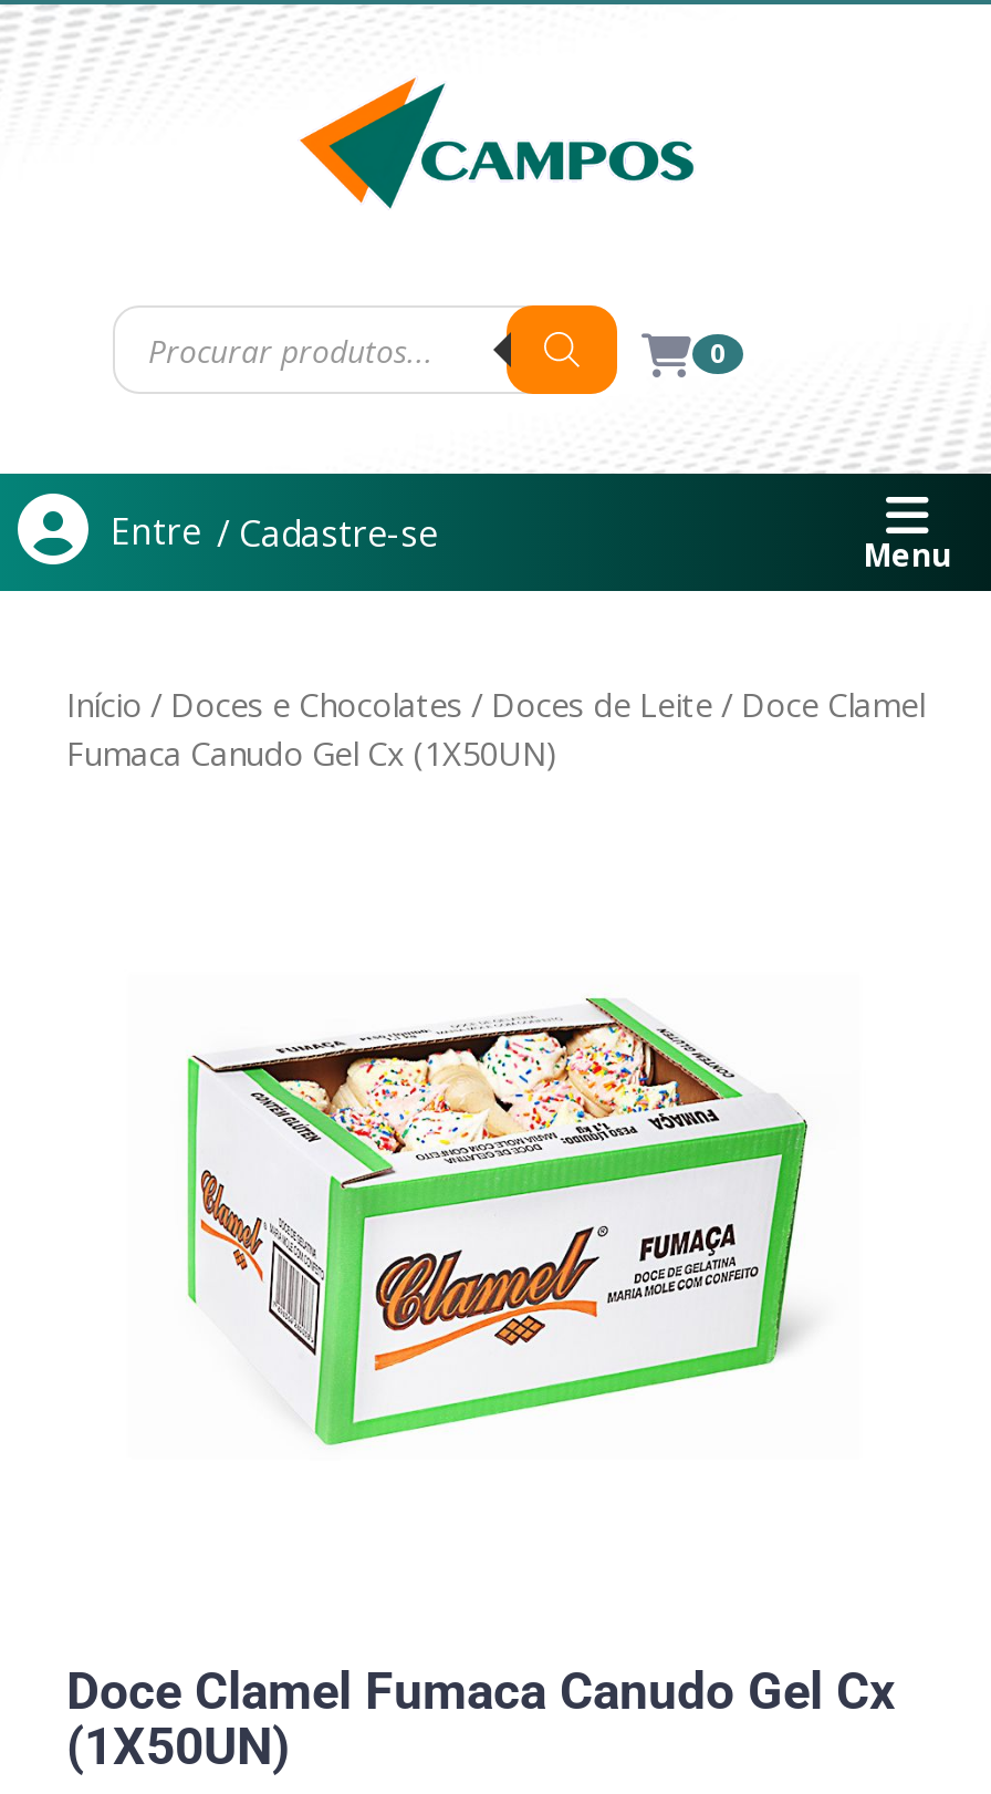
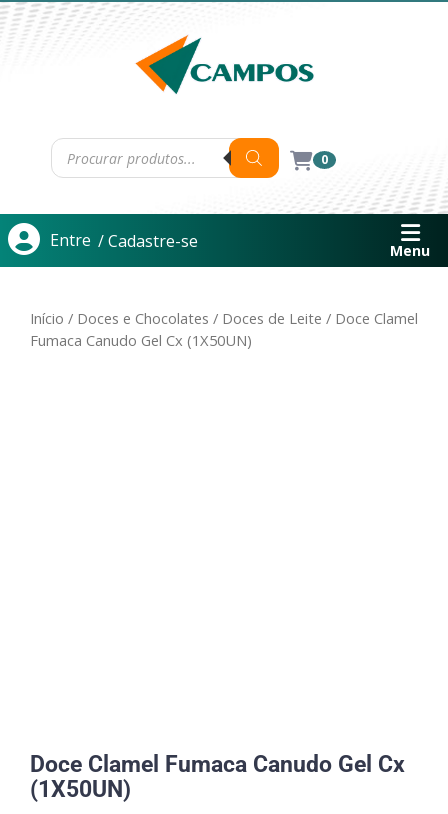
[186,996,810,1448] [image] -> none

